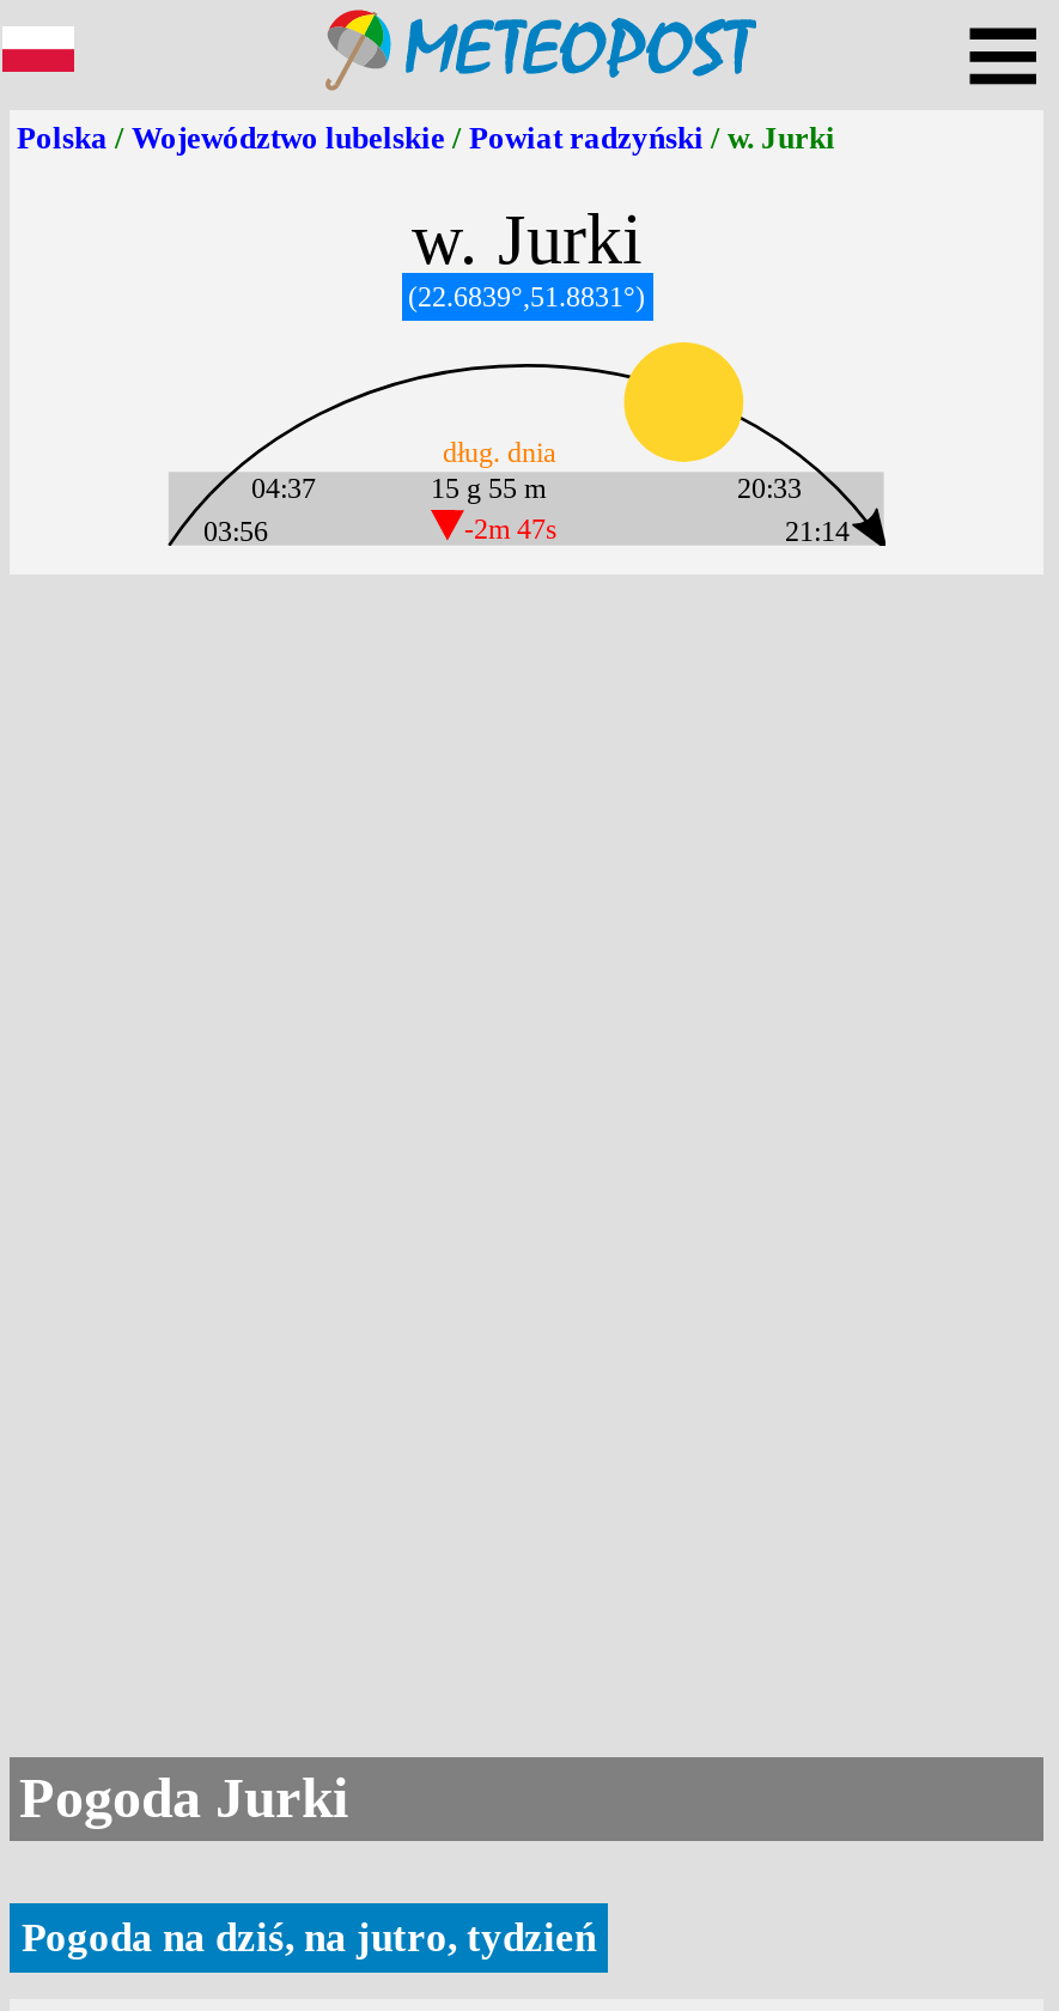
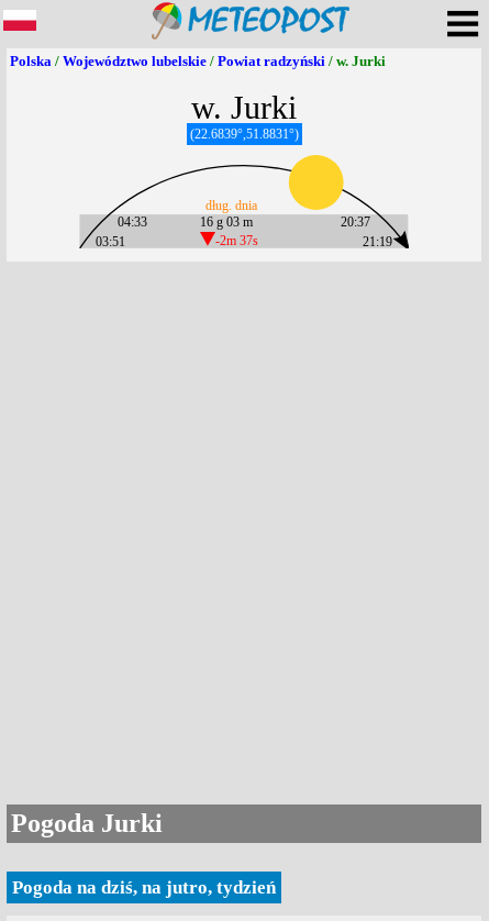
[251,471,316,504] 04:37 -> [118,214,147,229] 04:33
[431,471,546,504] 15 g 55 m -> [200,214,253,229] 16 g 03 m
[737,471,802,504] 20:33 -> [341,214,370,229] 20:37
[203,514,268,547] 03:56 -> [96,234,125,249] 03:51
[464,514,558,547] -2m 47s -> [215,234,258,249] -2m 37s
[785,514,850,547] 21:14 -> [363,234,392,249] 21:19

